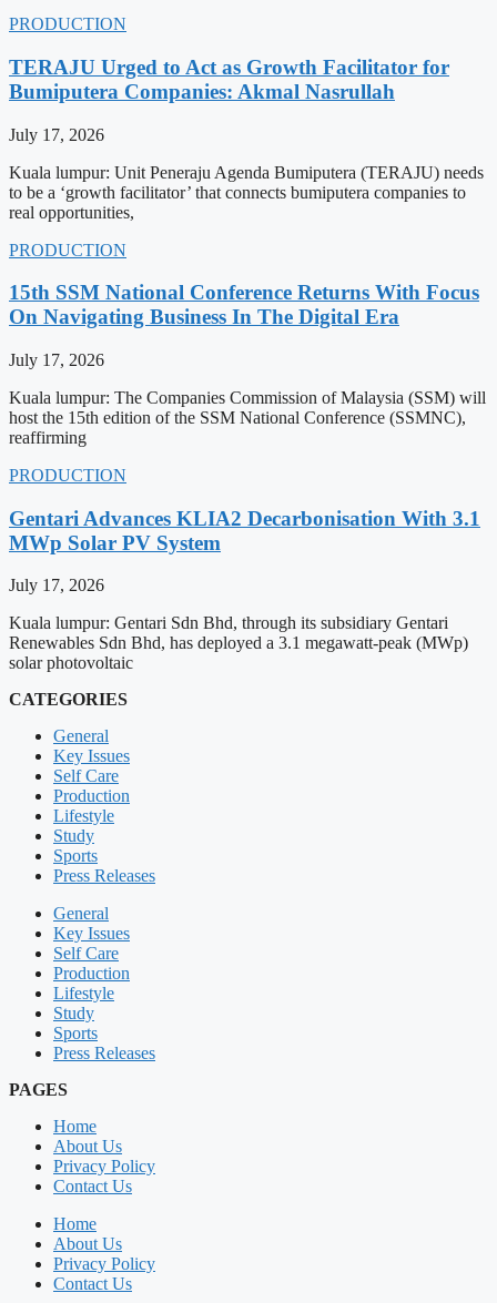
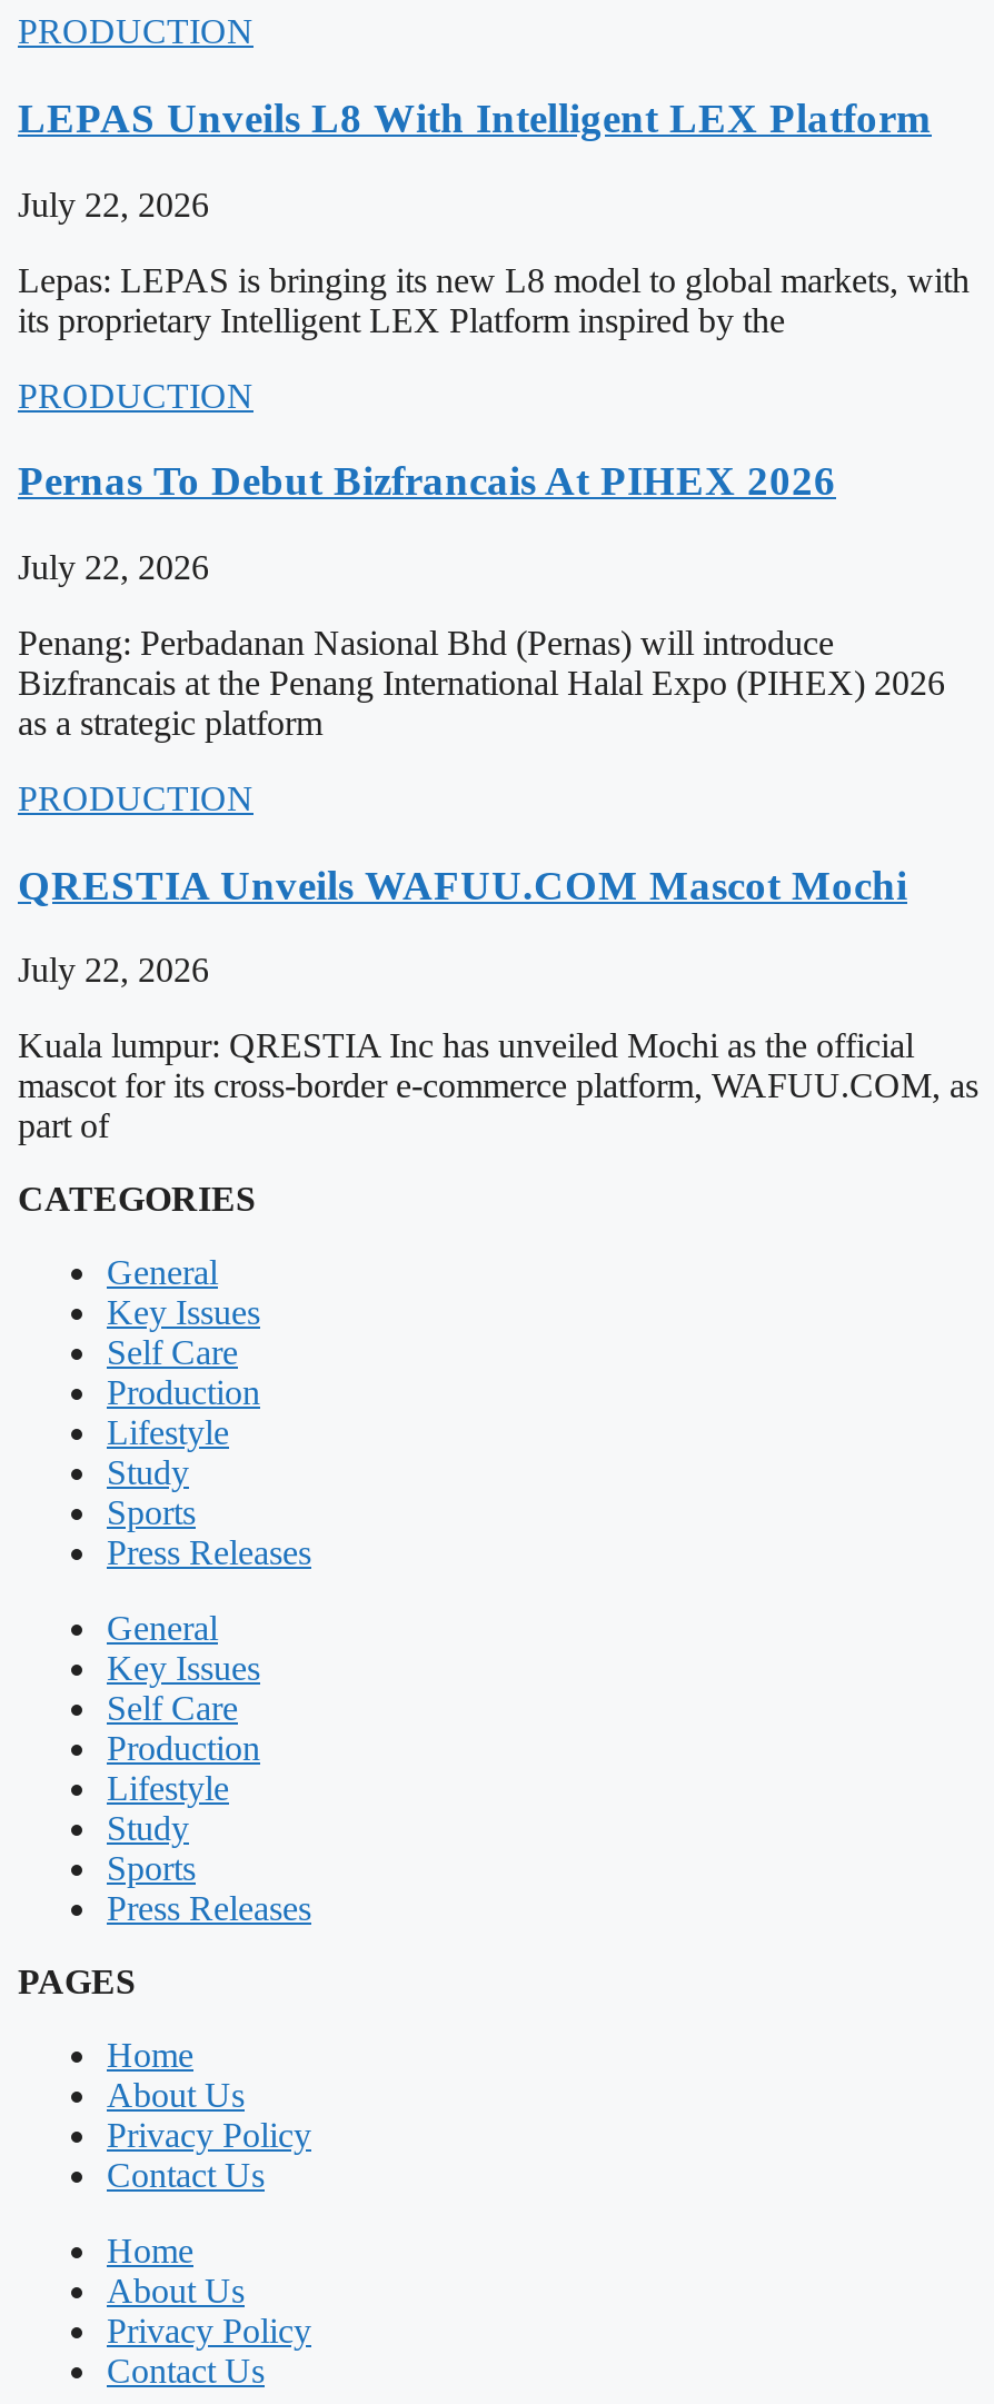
[9,55,449,103] TERAJU Urged to Act as Growth Facilitator for | Bumiputera Companies: Akmal Nasrullah -> [18,94,932,141] LEPAS Unveils L8 With Intelligent LEX Platform
[9,125,104,144] July 17, 2026 -> [18,185,209,223] July 22, 2026
[9,163,484,221] Kuala lumpur: Unit Peneraju Agenda Bumiputera (TERAJU) needs | to be a ‘growth facilitator’ that connects bumiputera companies to | real opportunities, -> [18,260,970,338] Lepas: LEPAS is bringing its new L8 model to global markets, with | its proprietary Intelligent LEX Platform inspired by the
[9,281,479,329] 15th SSM National Conference Returns With Focus | On Navigating Business In The Digital Era -> [18,458,836,504] Pernas To Debut Bizfrancais At PIHEX 2026
[9,350,104,369] July 17, 2026 -> [18,548,209,586] July 22, 2026
[9,388,486,447] Kuala lumpur: The Companies Commission of Malaysia (SSM) will | host the 15th edition of the SSM National Conference (SSMNC), | reaffirming -> [18,624,945,742] Penang: Perbadanan Nasional Bhd (Pernas) will introduce | Bizfrancais at the Penang International Halal Expo (PIHEX) 2026 | as a strategic platform
[9,506,480,554] Gentari Advances KLIA2 Decarbonisation With 3.1 | MWp Solar PV System -> [18,861,907,908] QRESTIA Unveils WAFUU.COM Mascot Mochi
[9,576,104,595] July 17, 2026 -> [18,952,209,989] July 22, 2026
[9,614,468,672] Kuala lumpur: Gentari Sdn Bhd, through its subsidiary Gentari | Renewables Sdn Bhd, has deployed a 3.1 megawatt-peak (MWp) | solar photovoltaic -> [18,1027,978,1145] Kuala lumpur: QRESTIA Inc has unveiled Mochi as the official | mascot for its cross-border e-commerce platform, WAFUU.COM, as | part of

